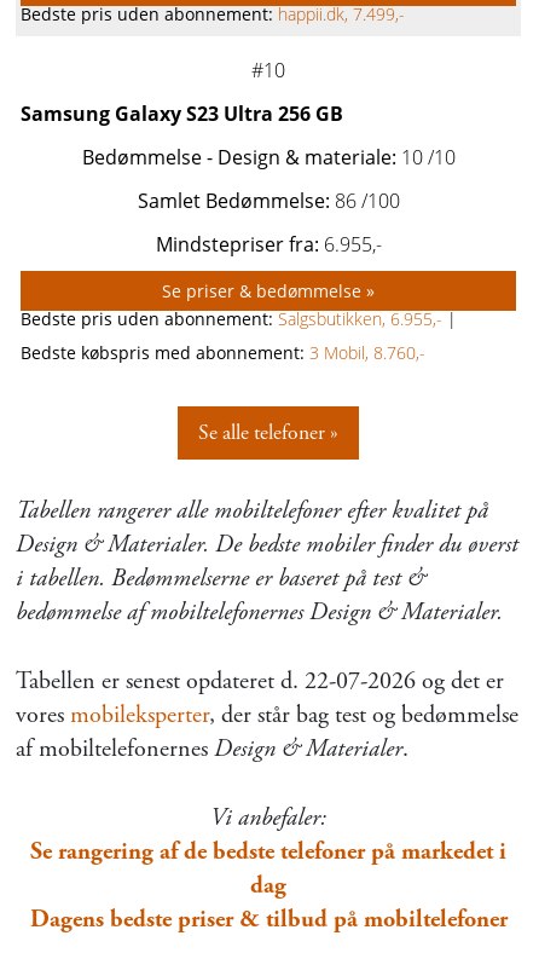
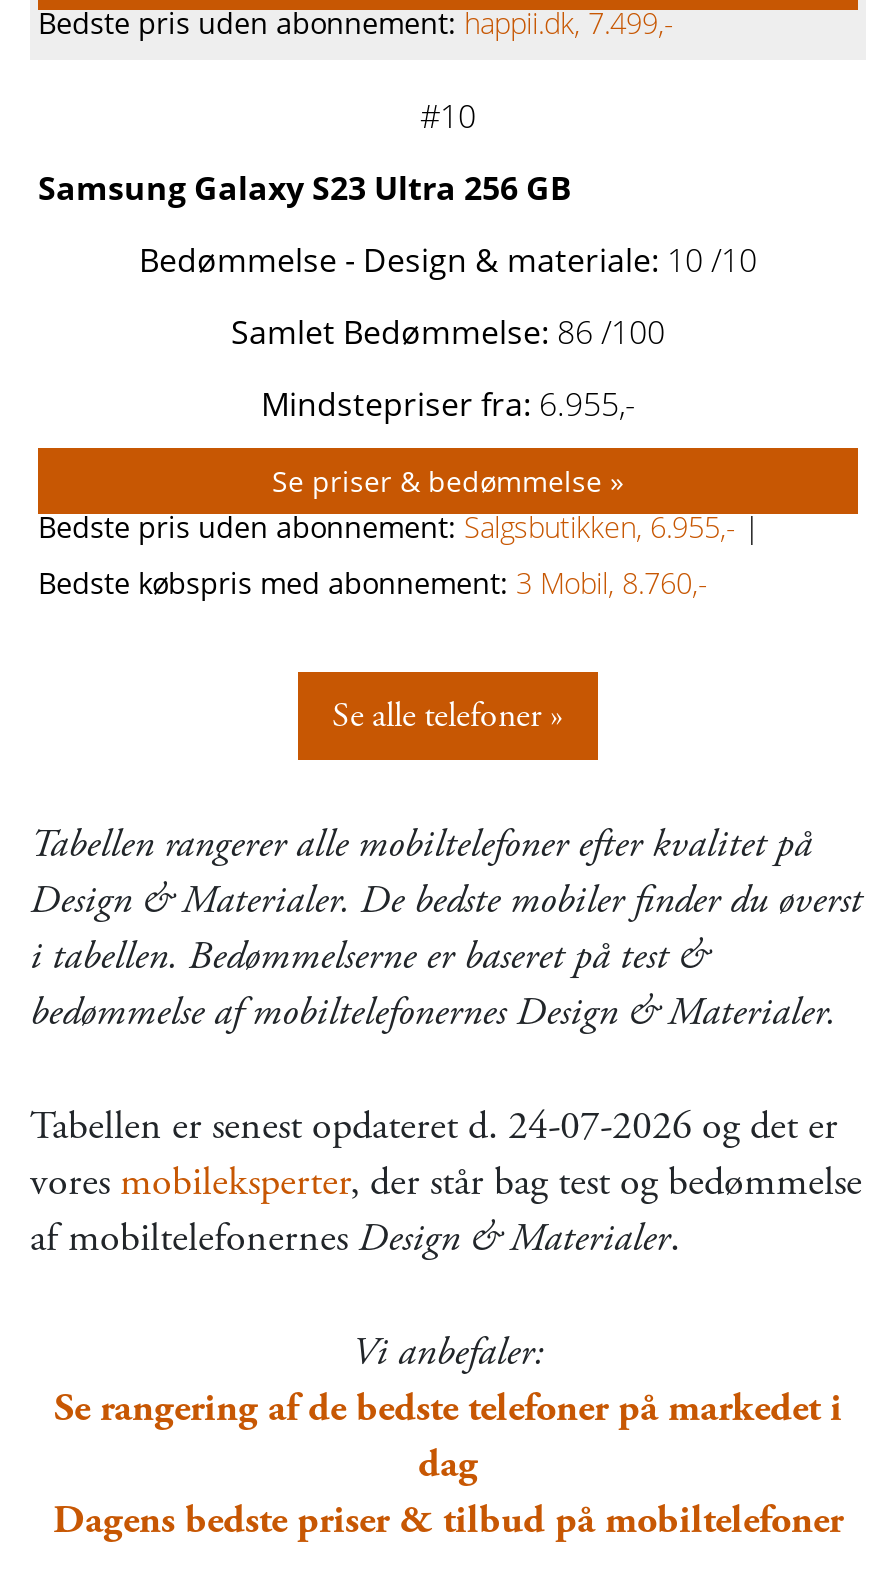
[16,666,504,696] Tabellen er senest opdateret d. 22-07-2026 og det er -> [30,1102,838,1152] Tabellen er senest opdateret d. 24-07-2026 og det er

